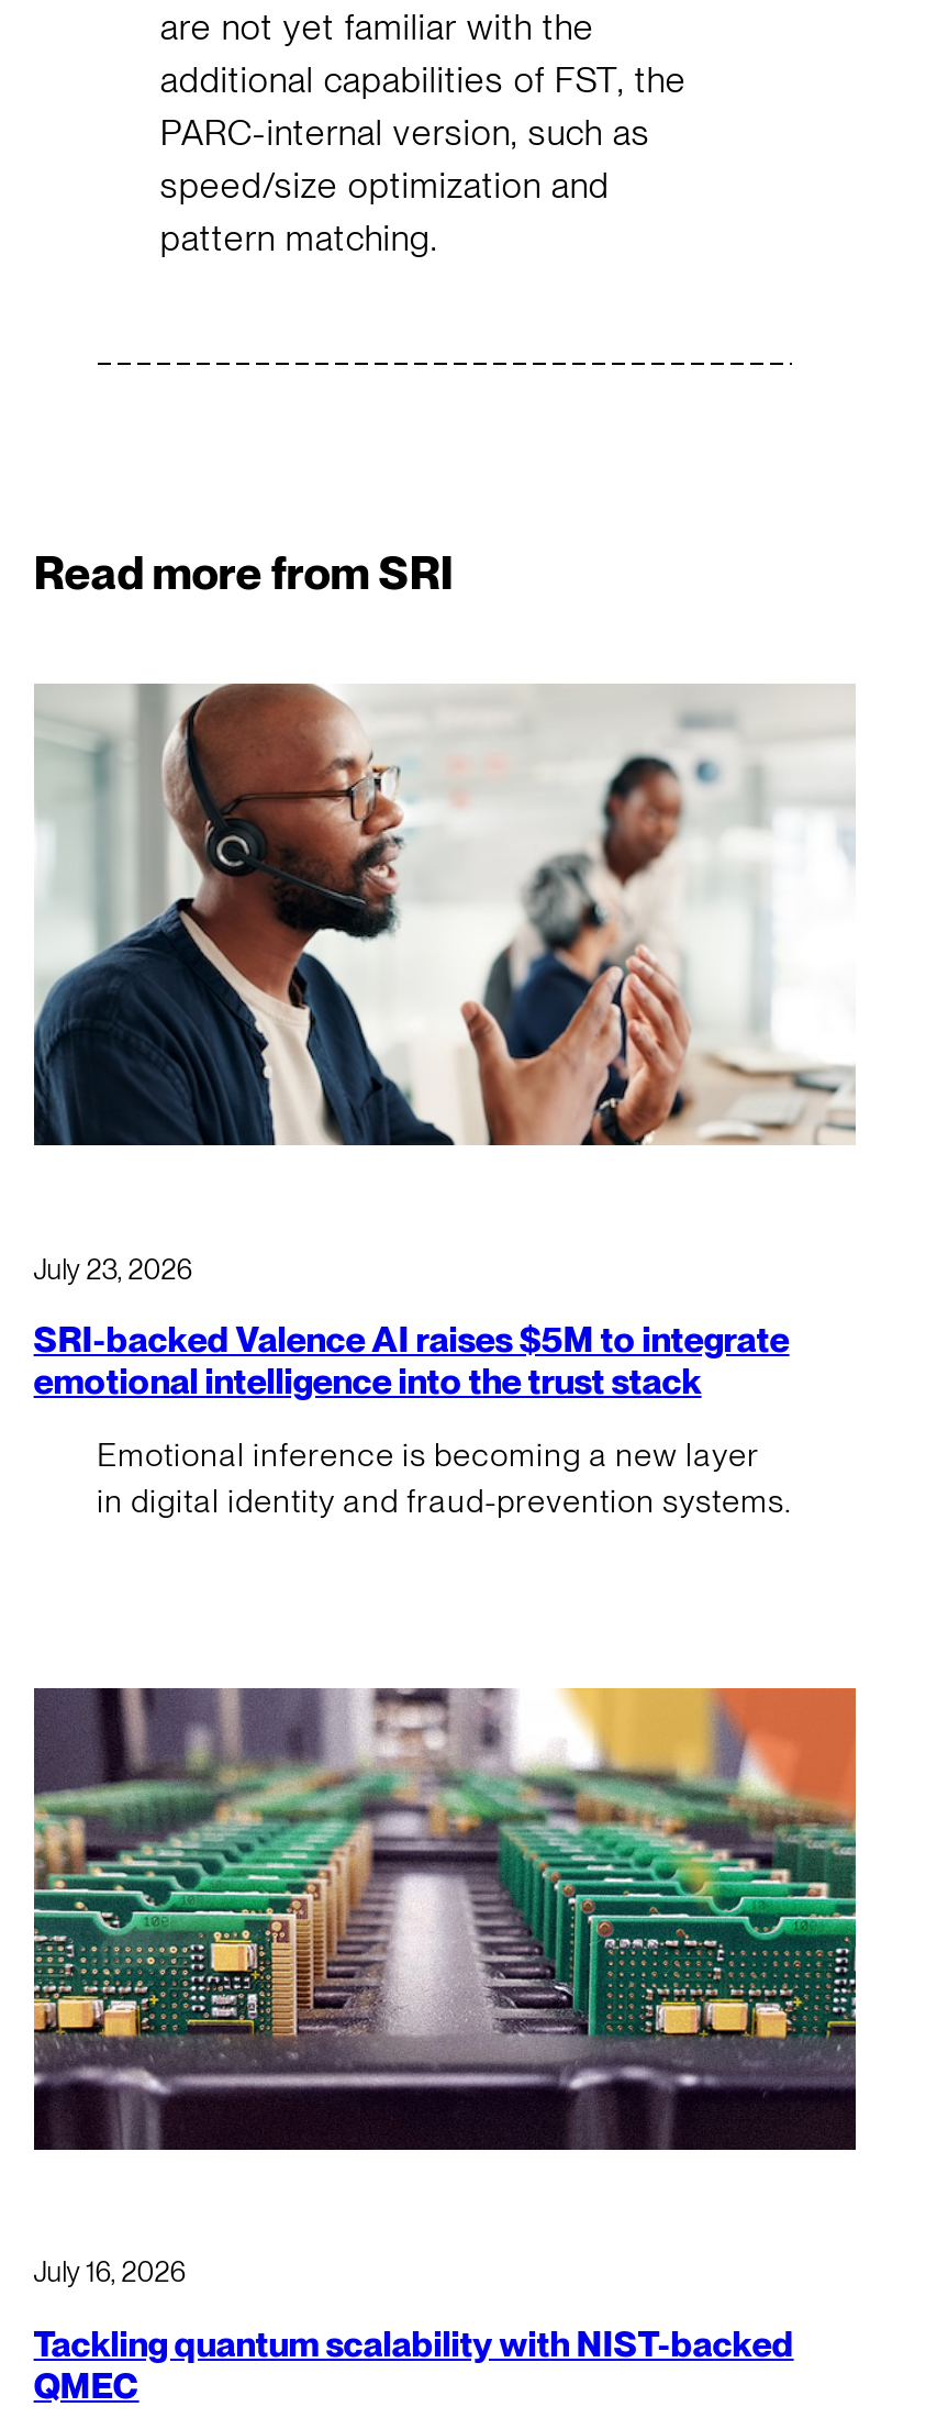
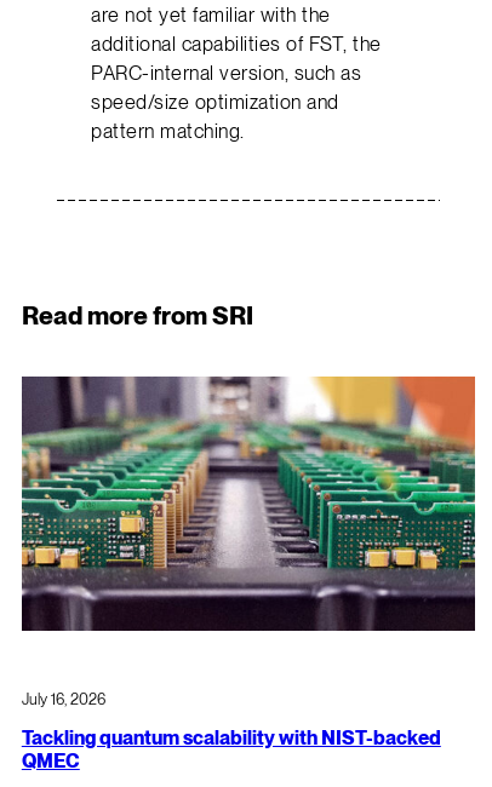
[34,684,856,1147] [image] -> none
[34,1252,792,1520] July 23, 2026 | SRI-backed Valence AI raises $5M to integrate | emotional intelligence into the trust stack | Emotional inference is becoming a new layer | in digital identity and fraud-prevention systems. -> none

